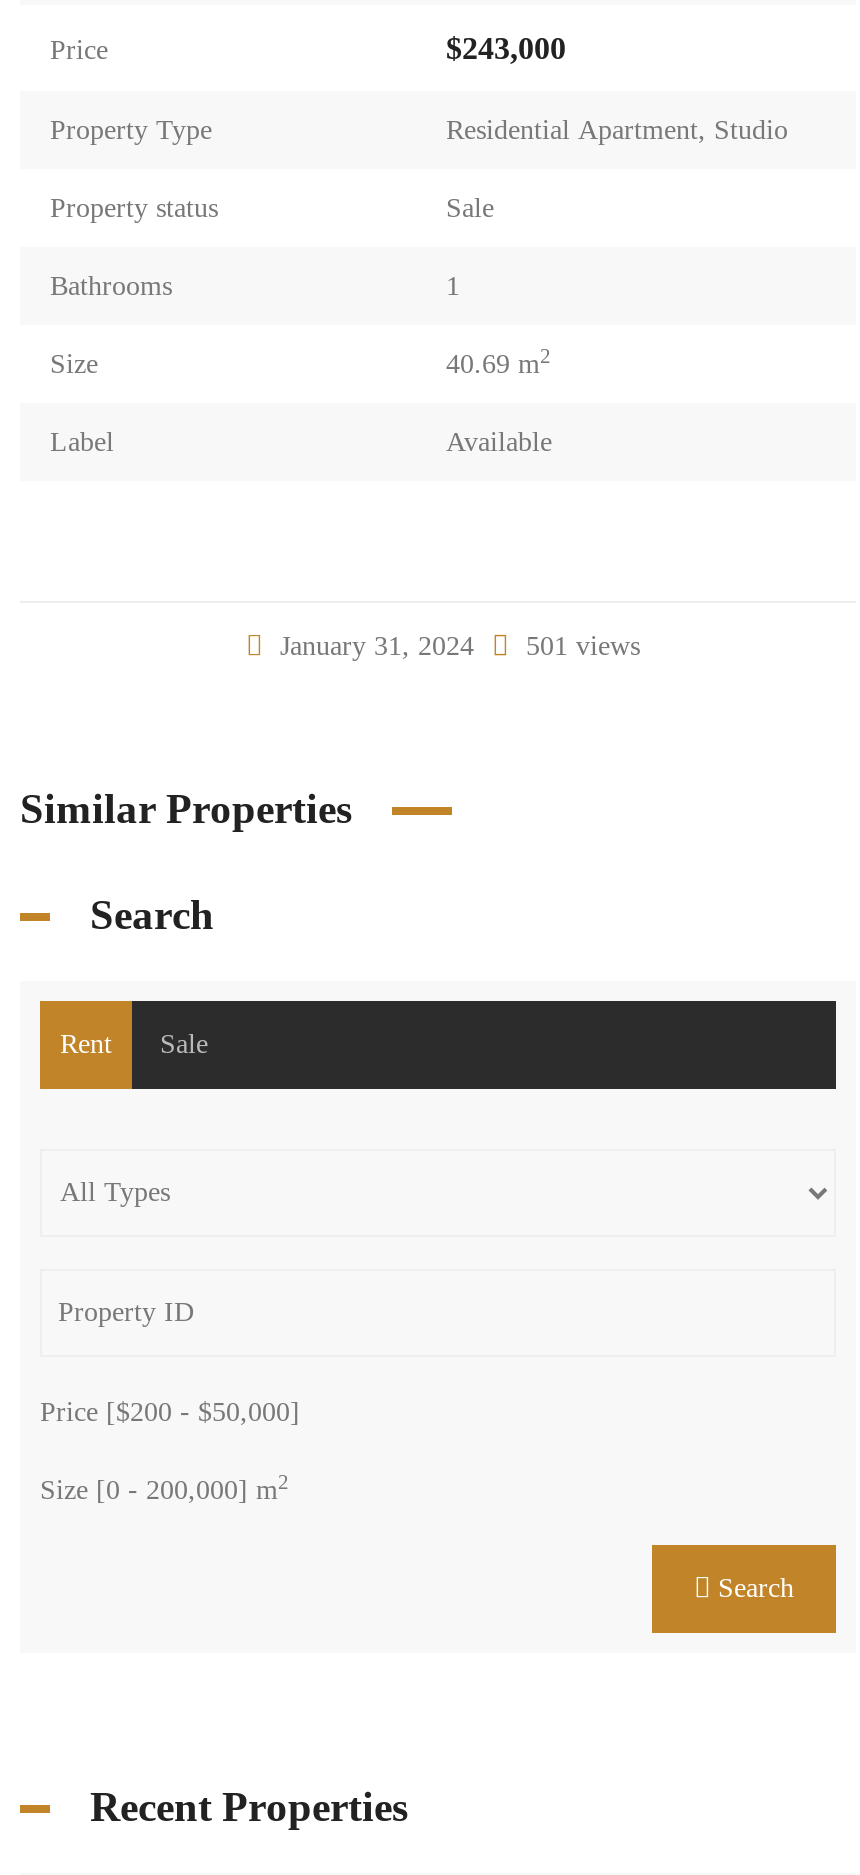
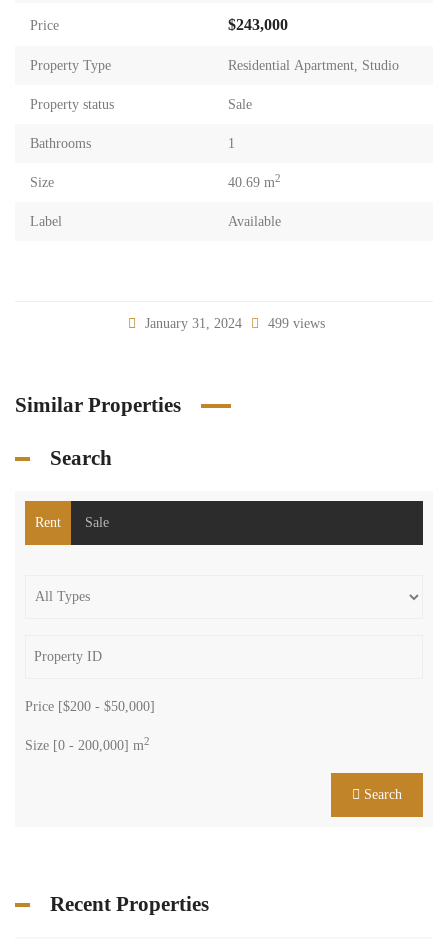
[272,631,640,661] January 31, 2024 501 views -> [141,316,325,331] January 31, 2024 499 views

